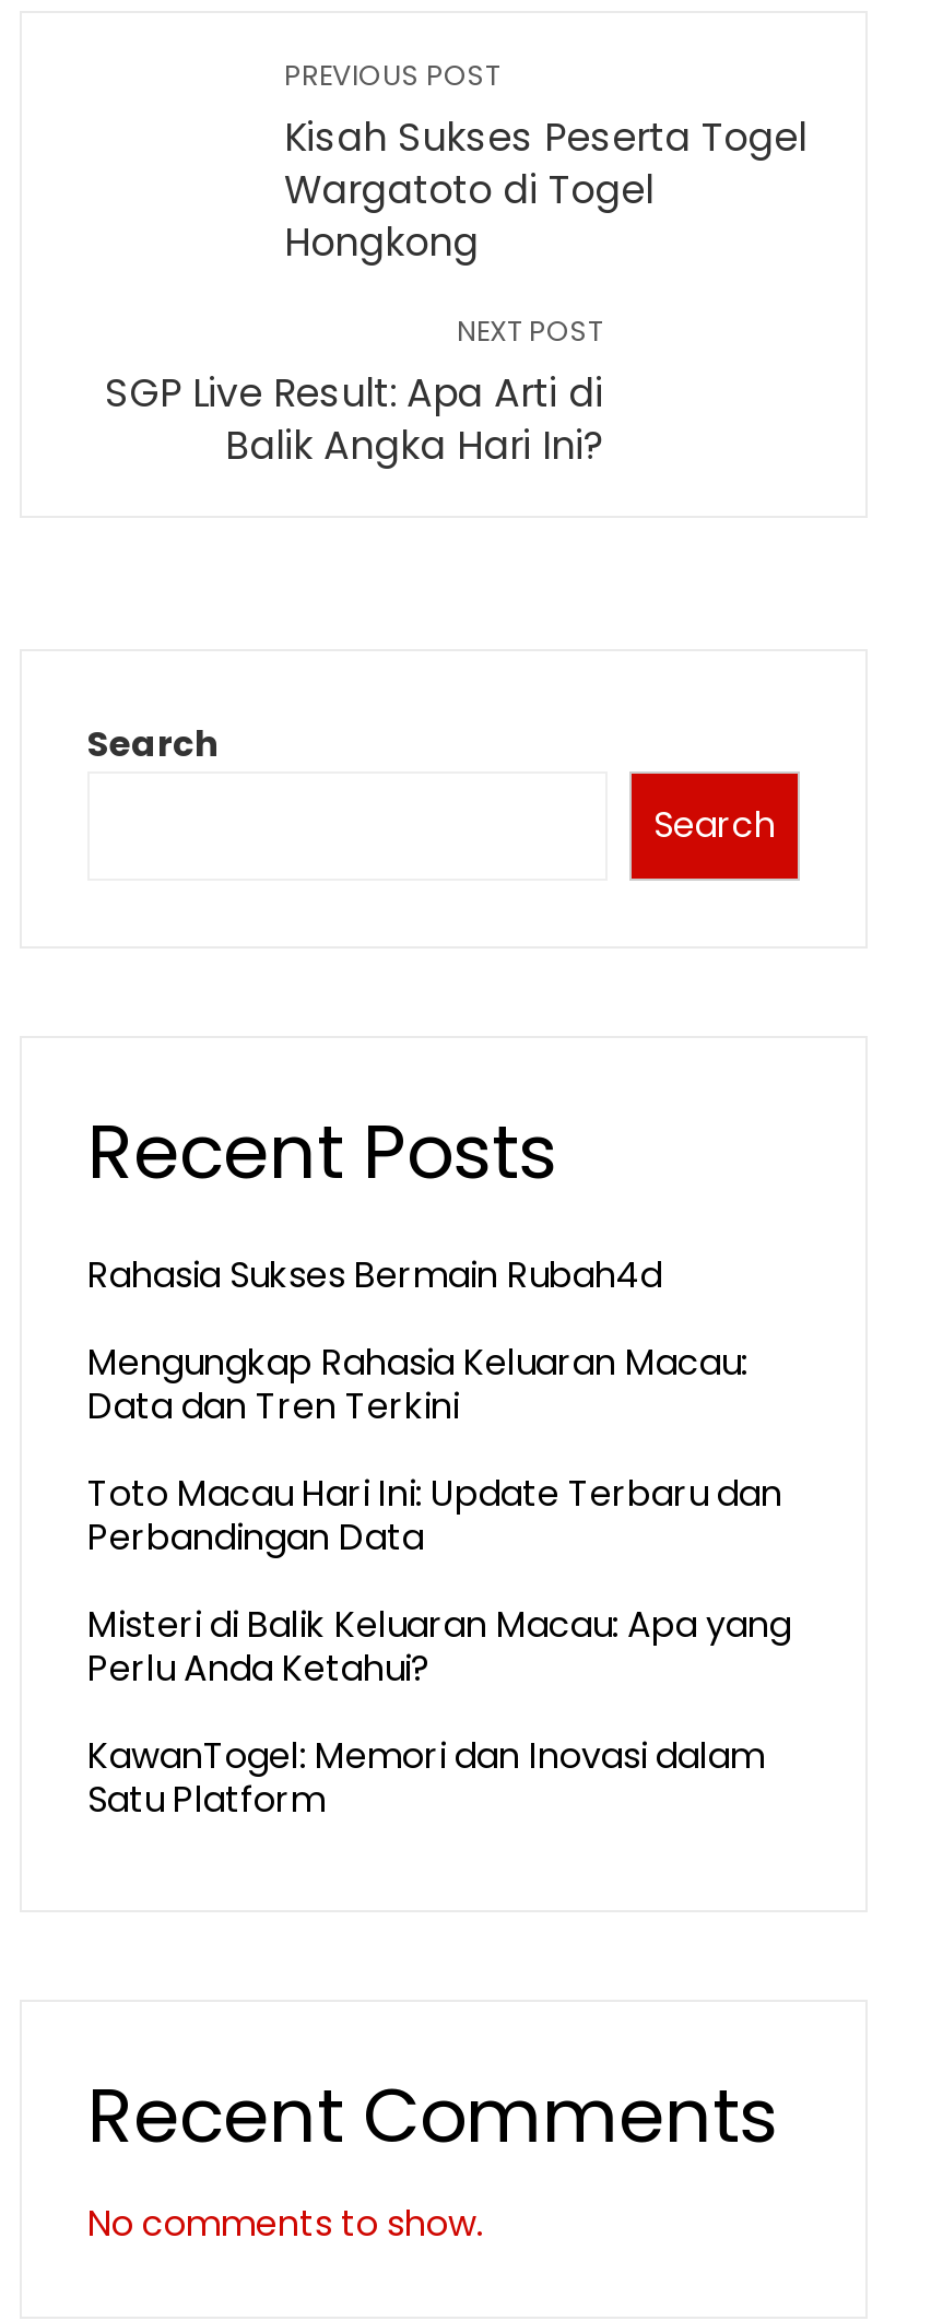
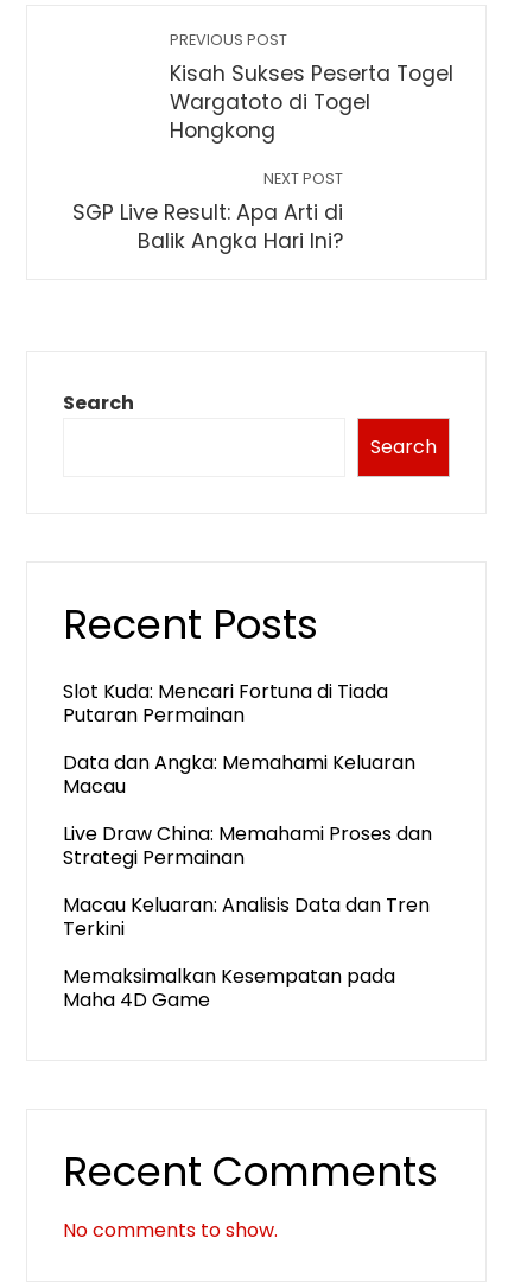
[87,1250,662,1300] Rahasia Sukses Bermain Rubah4d -> [63,678,388,729] Slot Kuda: Mencari Fortuna di Tiada | Putaran Permainan
[87,1338,747,1432] Mengungkap Rahasia Keluaran Macau: | Data dan Tren Terkini -> [63,749,415,800] Data dan Angka: Memahami Keluaran | Macau
[87,1469,782,1563] Toto Macau Hari Ini: Update Terbaru dan | Perbandingan Data -> [63,820,432,871] Live Draw China: Memahami Proses dan | Strategi Permainan
[87,1600,791,1694] Misteri di Balik Keluaran Macau: Apa yang | Perlu Anda Ketahui? -> [63,891,430,942] Macau Keluaran: Analisis Data dan Tren | Terkini
[87,1731,765,1825] KawanTogel: Memori dan Inovasi dalam | Satu Platform -> [63,963,395,1014] Memaksimalkan Kesempatan pada | Maha 4D Game

